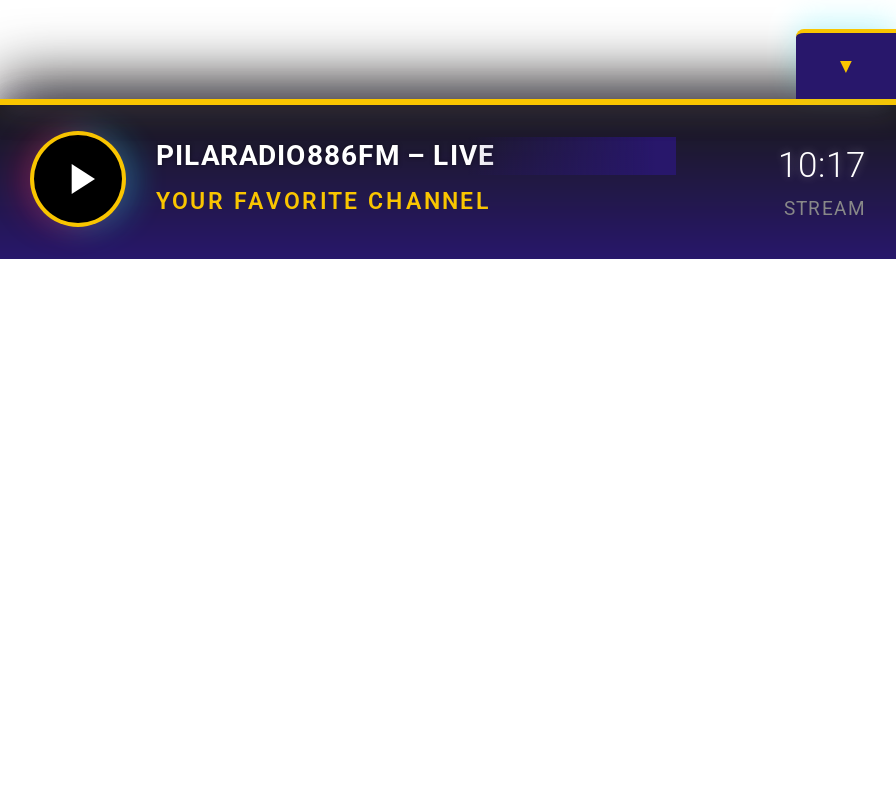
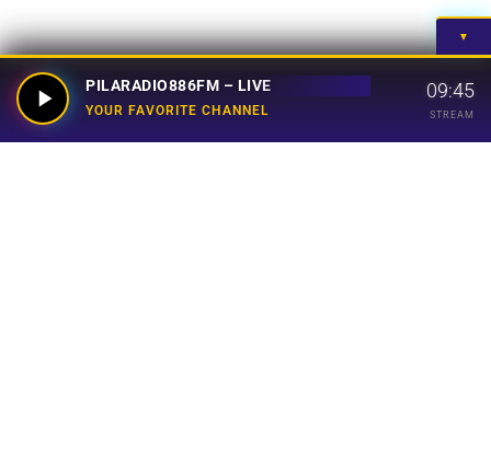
[778,144,866,184] 10:17 -> [426,79,475,101] 09:45

